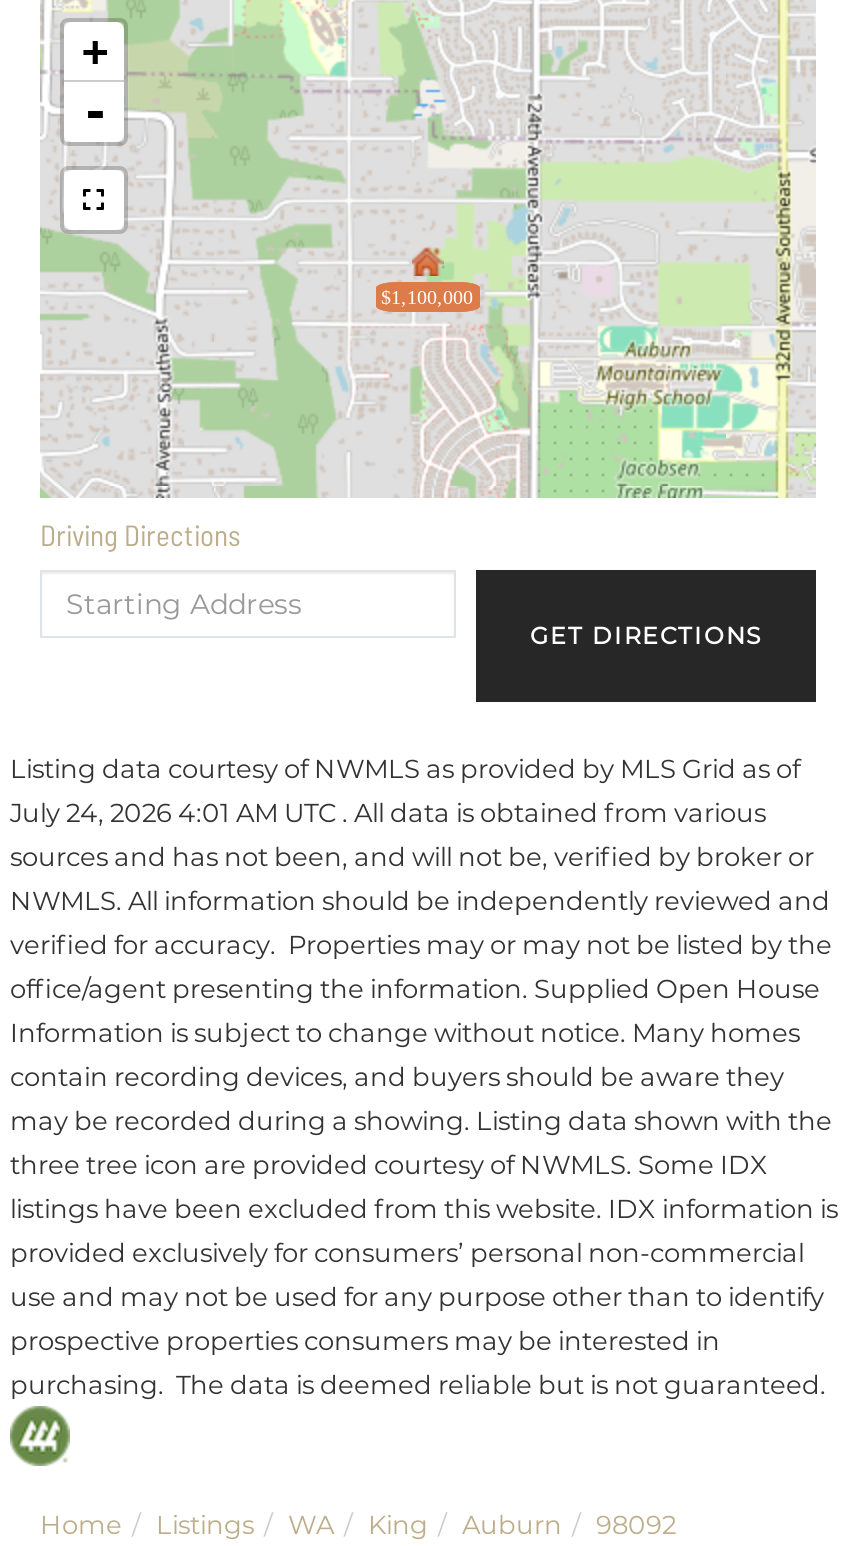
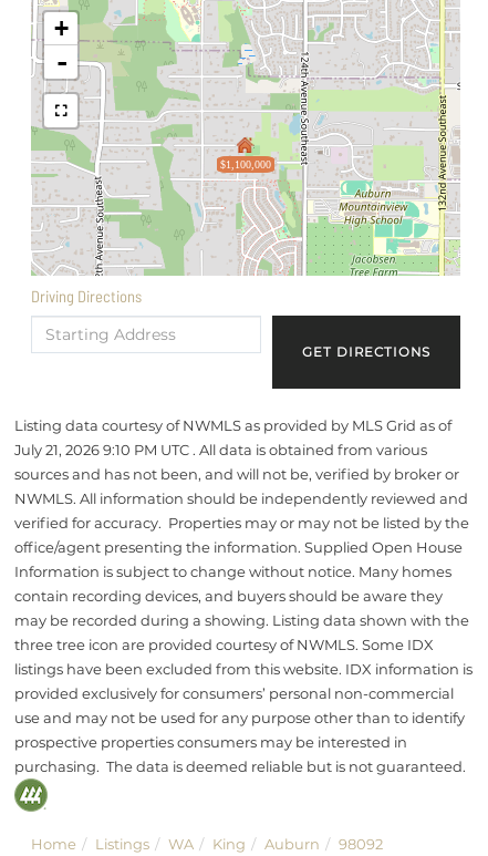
[10,795,766,827] July 24, 2026 4:01 AM UTC . All data is obtained from various -> [14,440,427,458] July 21, 2026 9:10 PM UTC . All data is obtained from various

